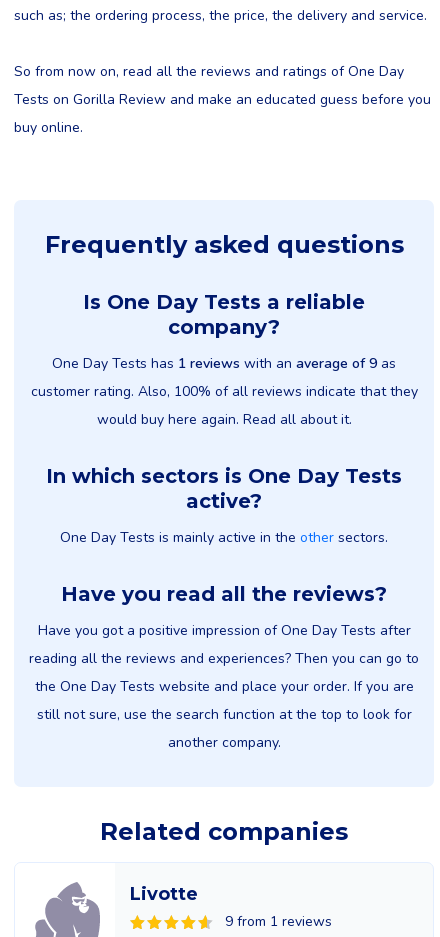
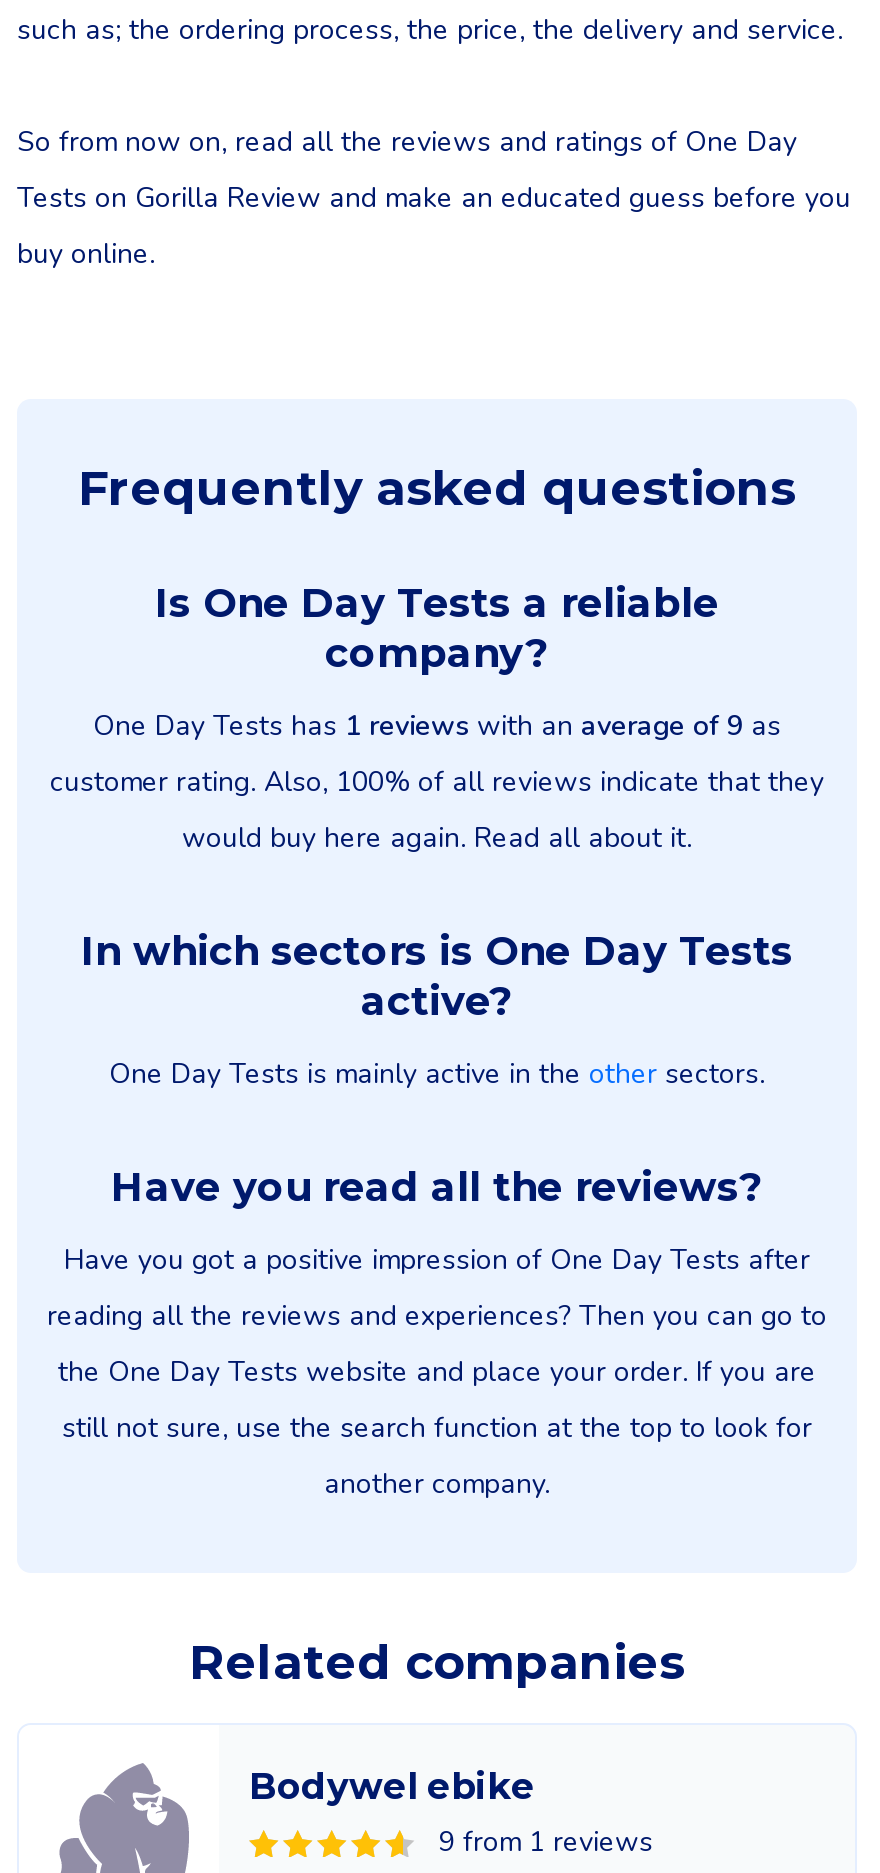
[130,883,198,905] Livotte -> [249,1765,535,1809] Bodywel ebike

